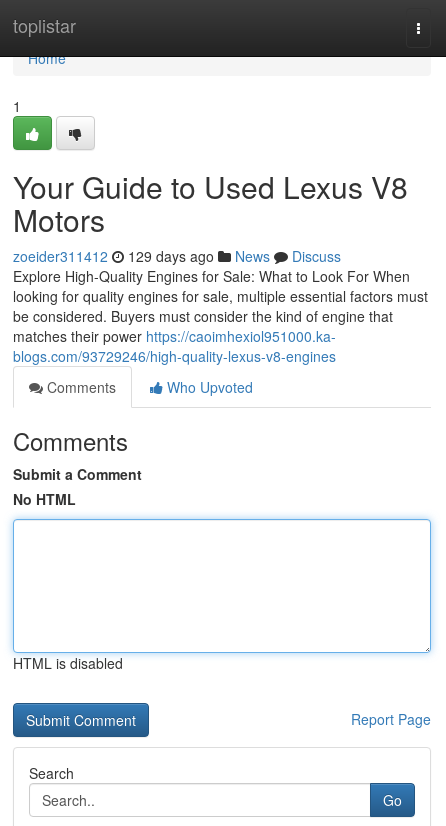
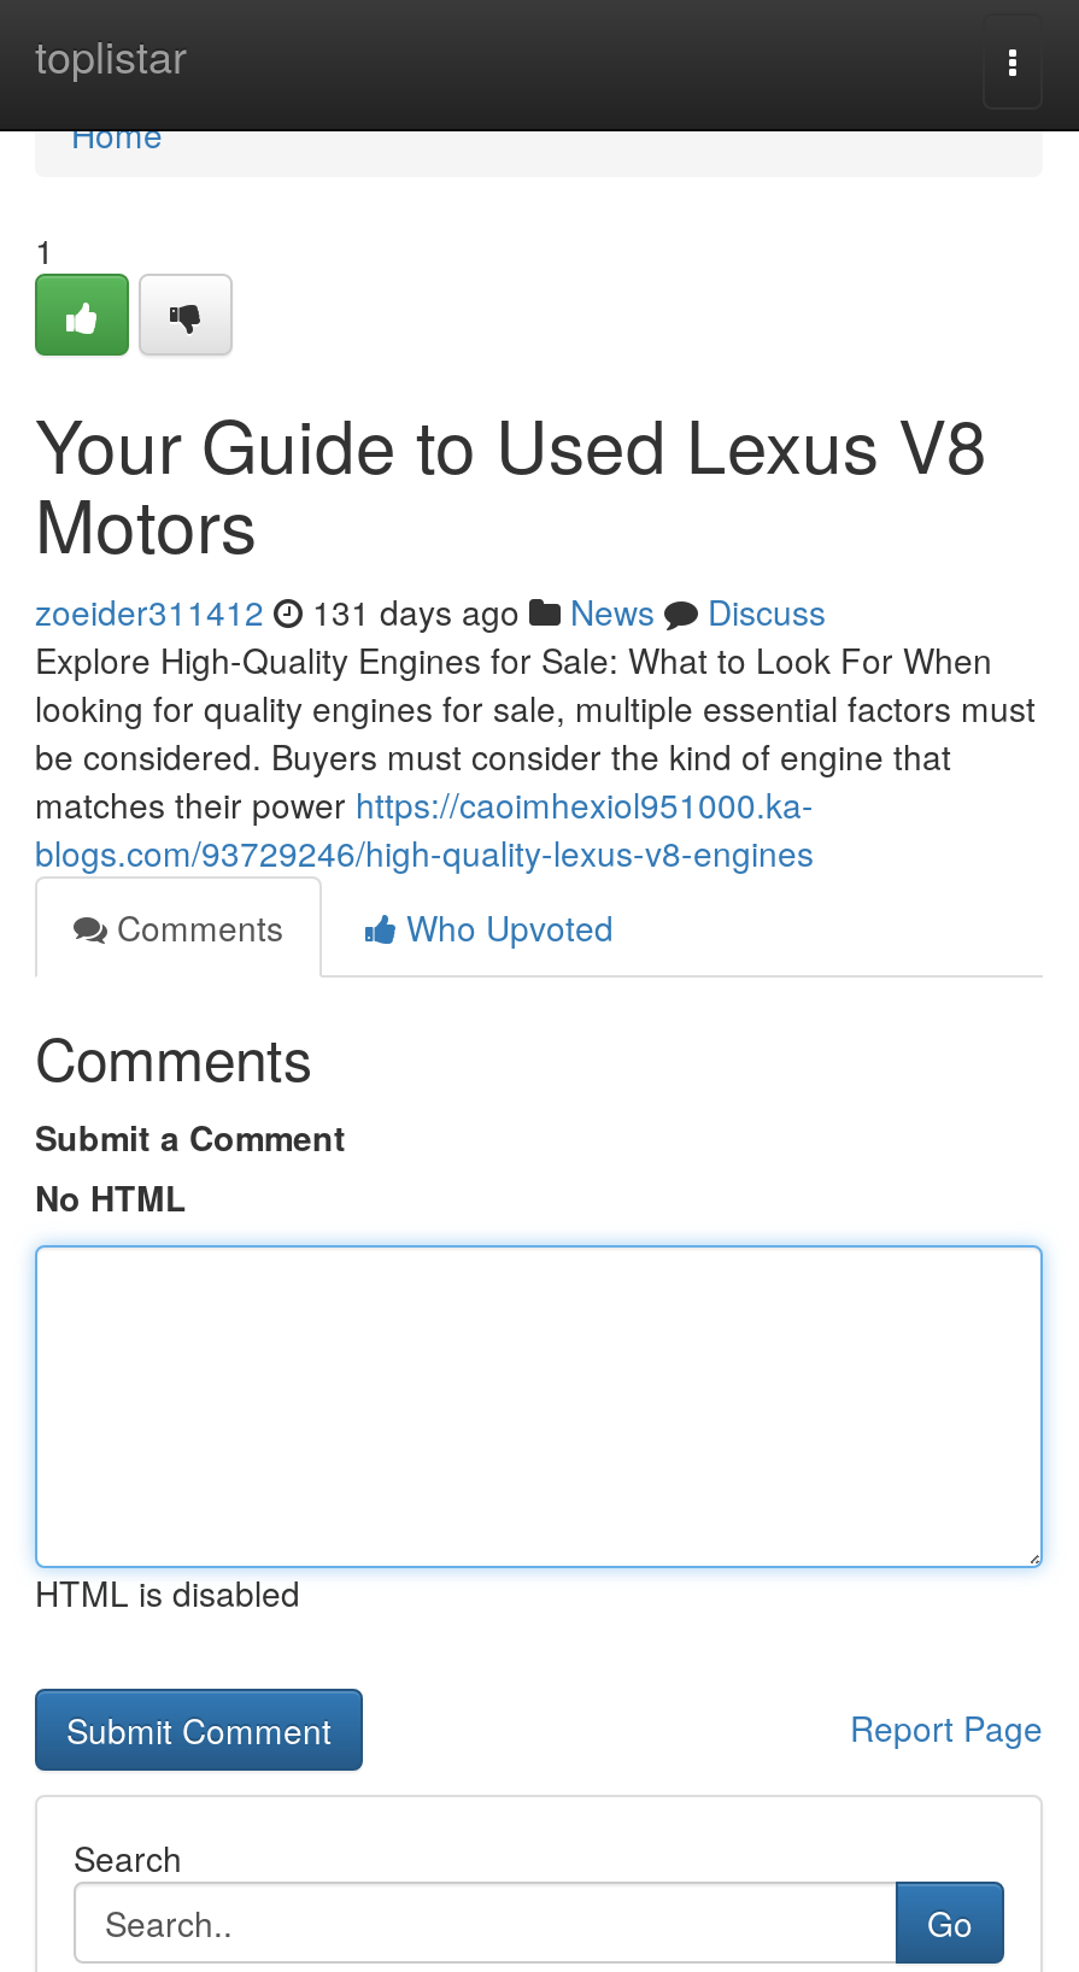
[13,246,341,266] zoeider311412 129 days ago News Discuss -> [35,587,826,635] zoeider311412 131 days ago News Discuss

